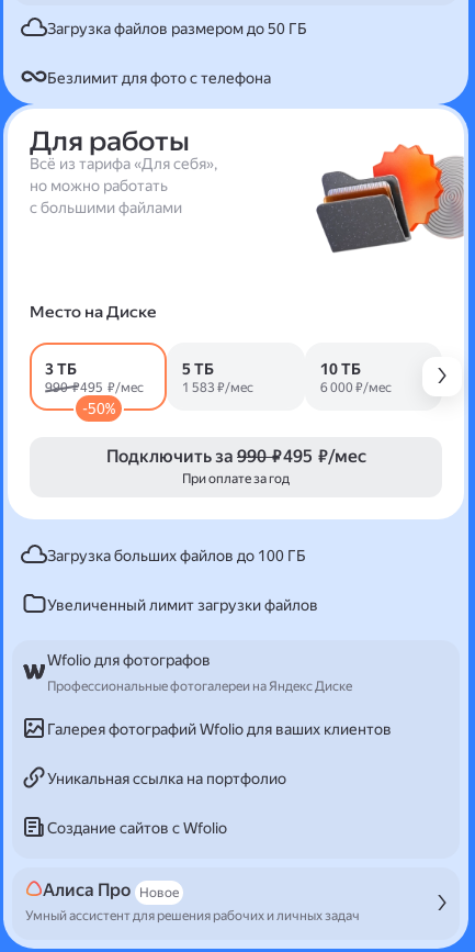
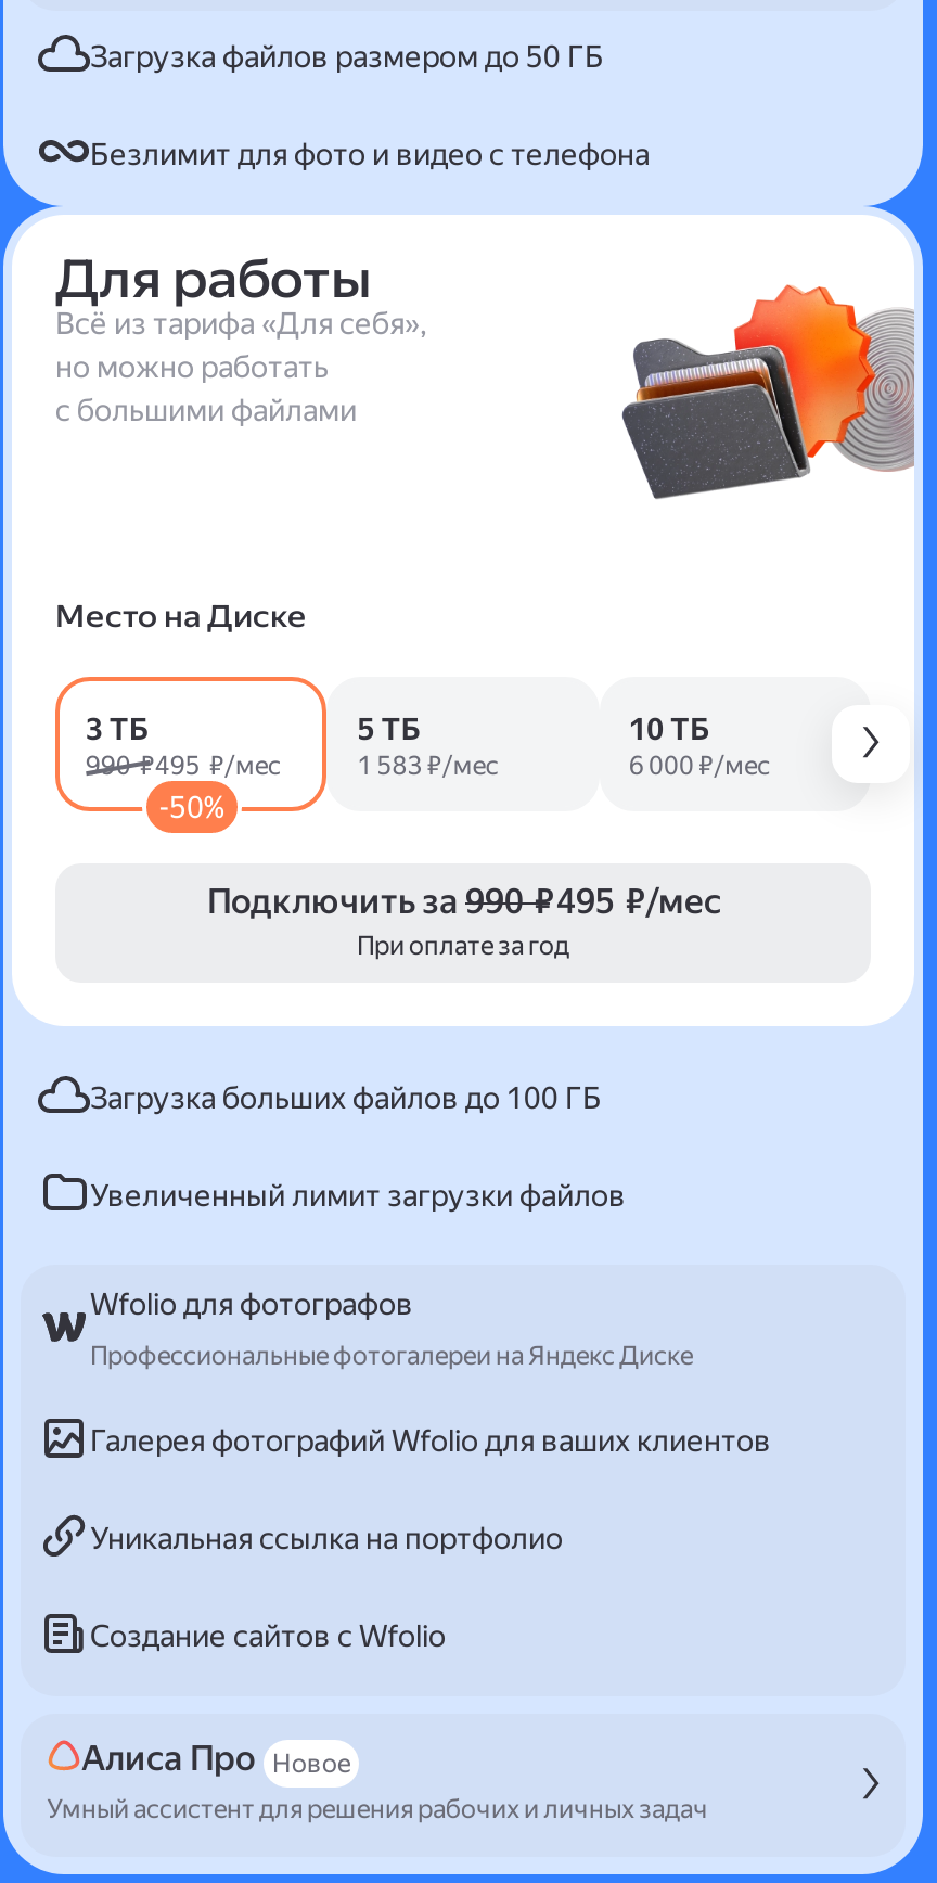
[47,69,271,86] Безлимит для фото с телефона -> [90,136,650,170] Безлимит для фото и видео с телефона

